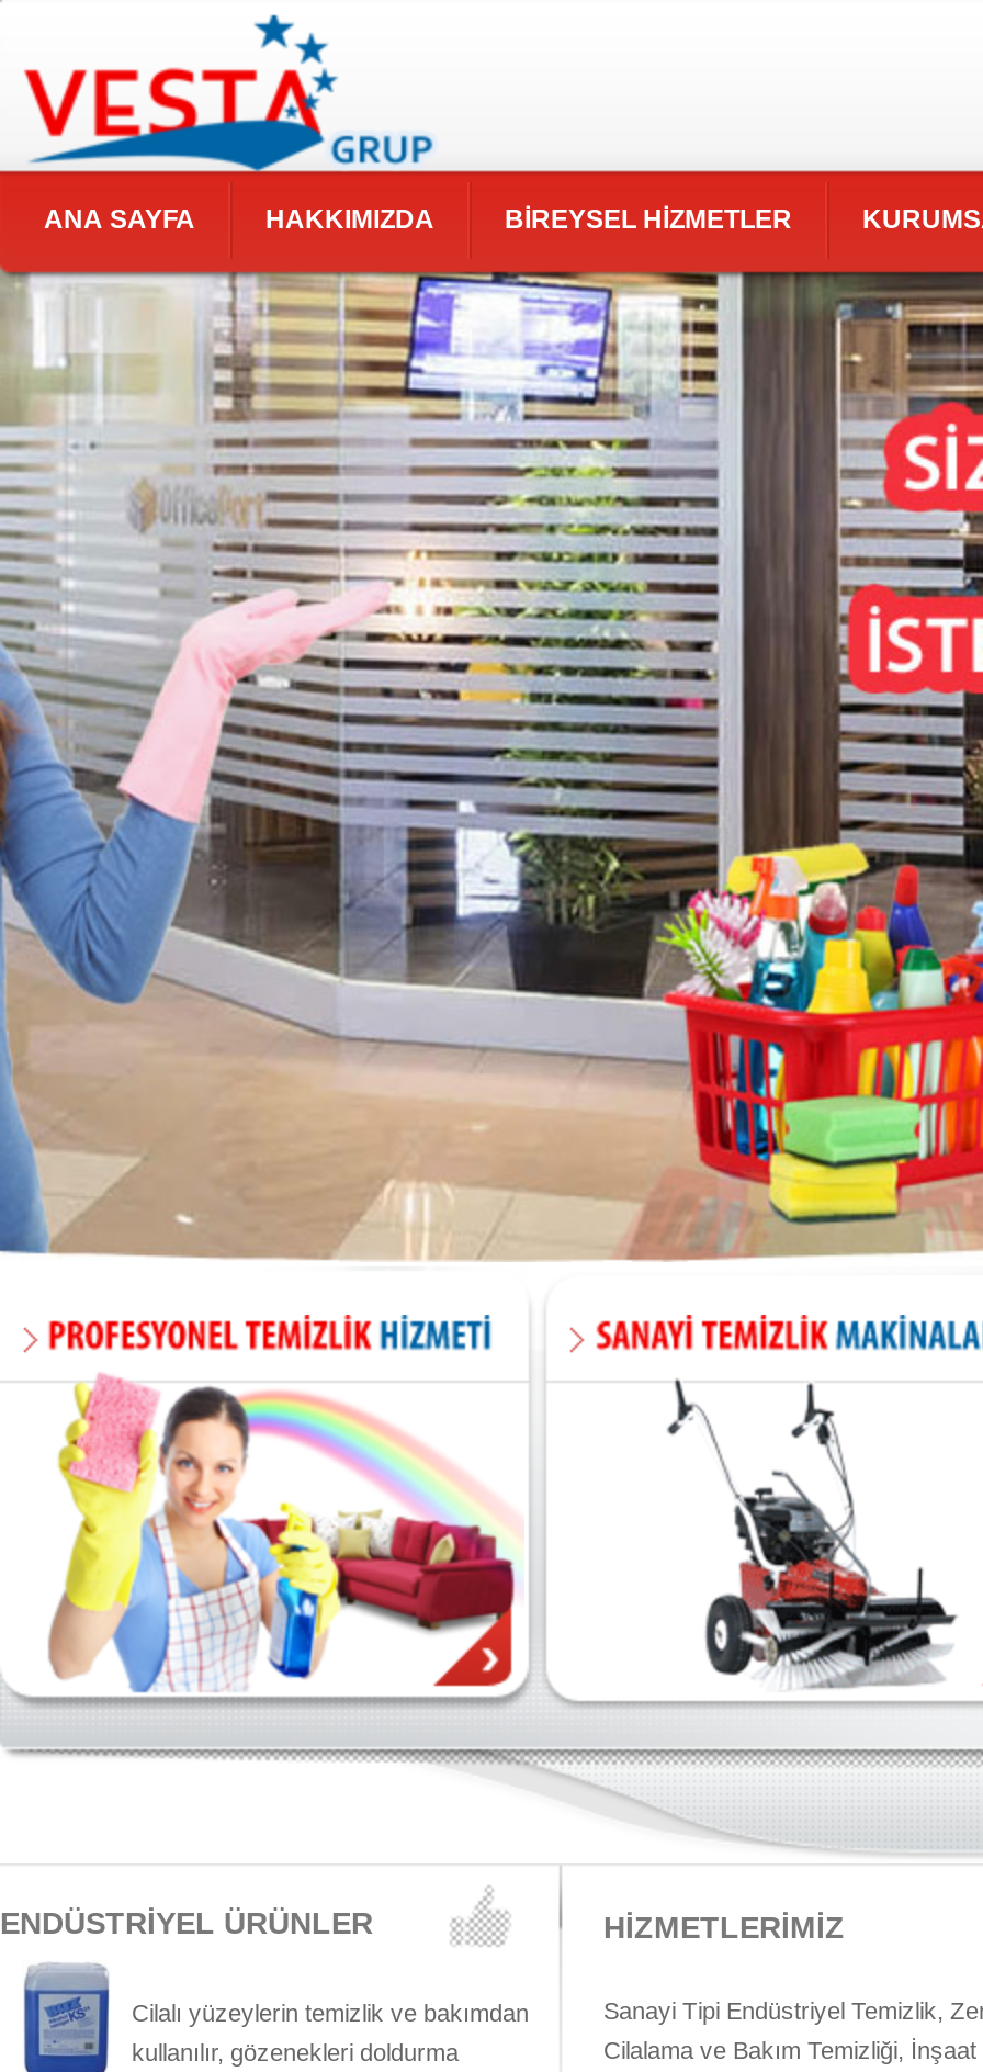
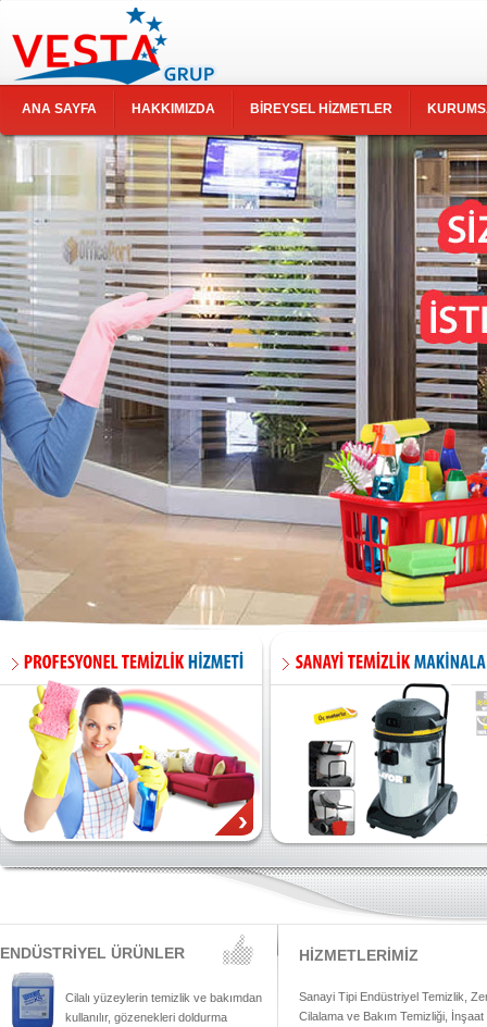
[623,1378,976,1690] [image] -> [308,682,484,839] [image]

